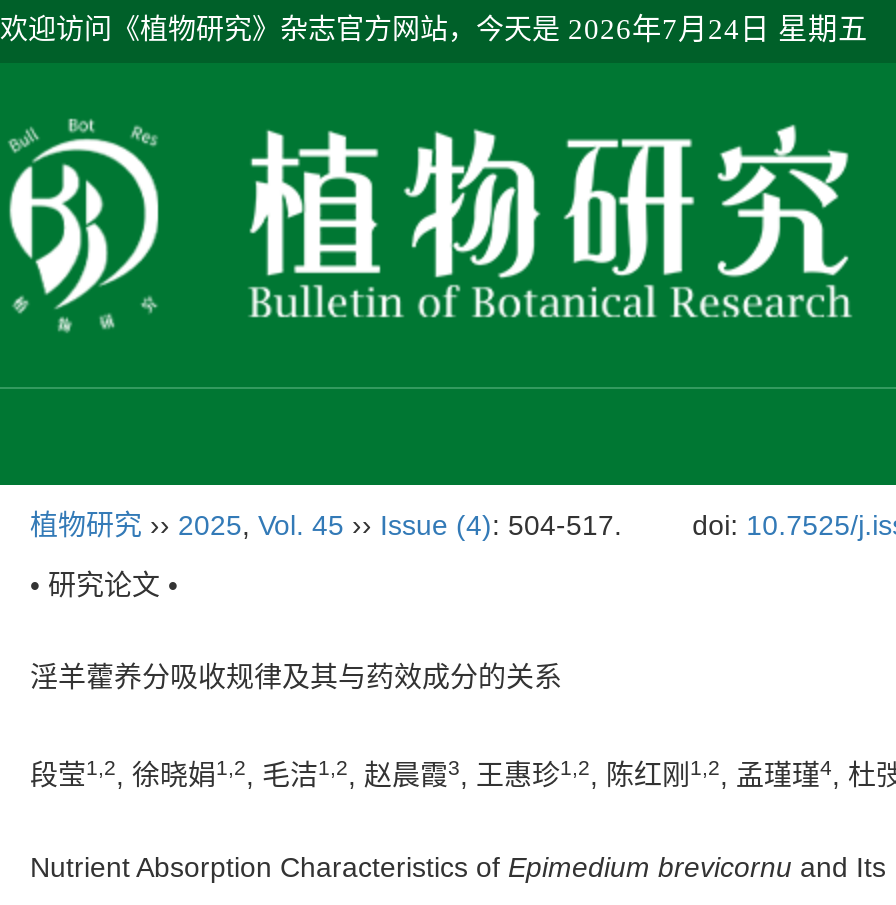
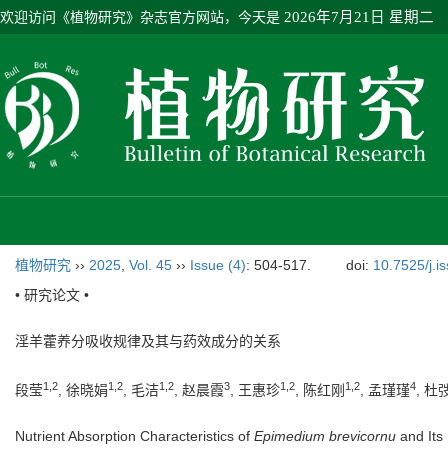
[0,13,868,45] 欢迎访问《植物研究》杂志官方网站，今天是2026年7月24日 星期五 -> [0,9,434,25] 欢迎访问《植物研究》杂志官方网站，今天是2026年7月21日 星期二

